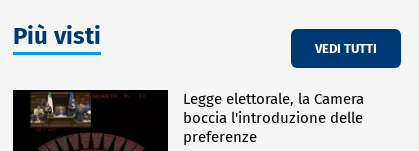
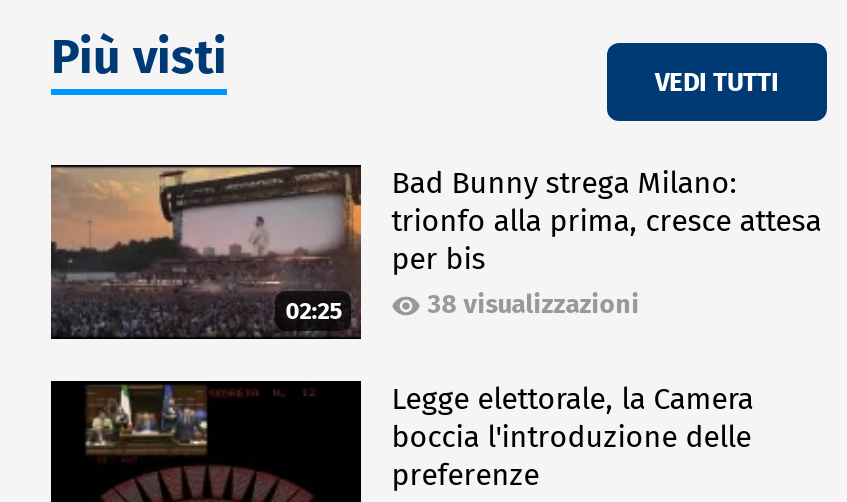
none -> [49,165,363,341] [image] | 02:25
none -> [391,166,821,320] Bad Bunny strega Milano: | trionfo alla prima, cresce attesa | per bis | 38 visualizzazioni

